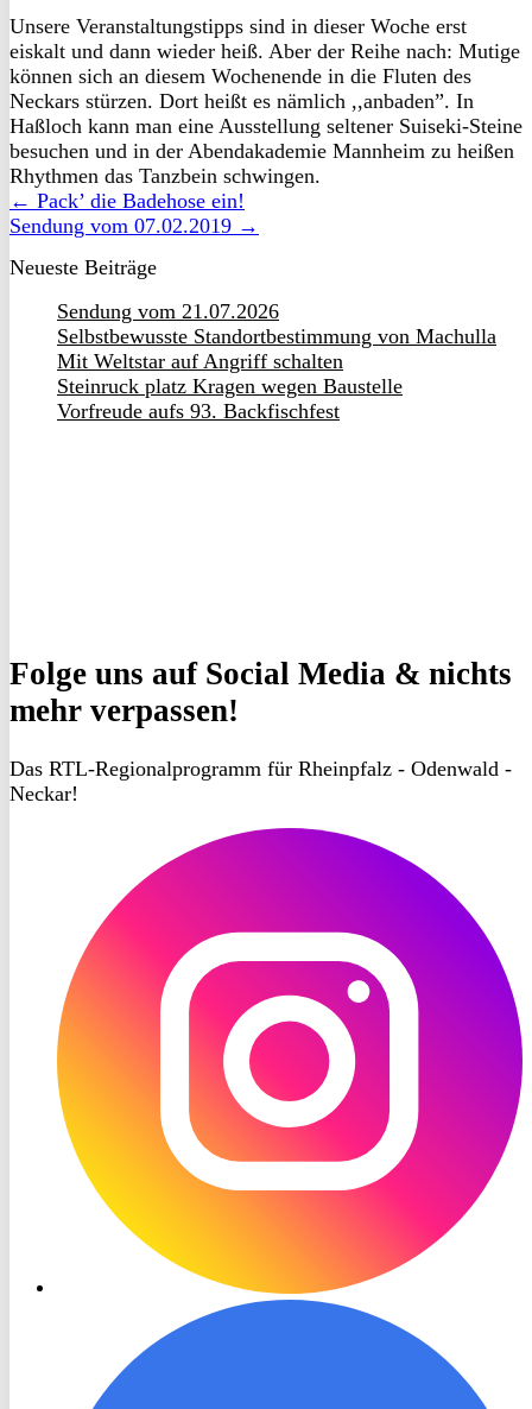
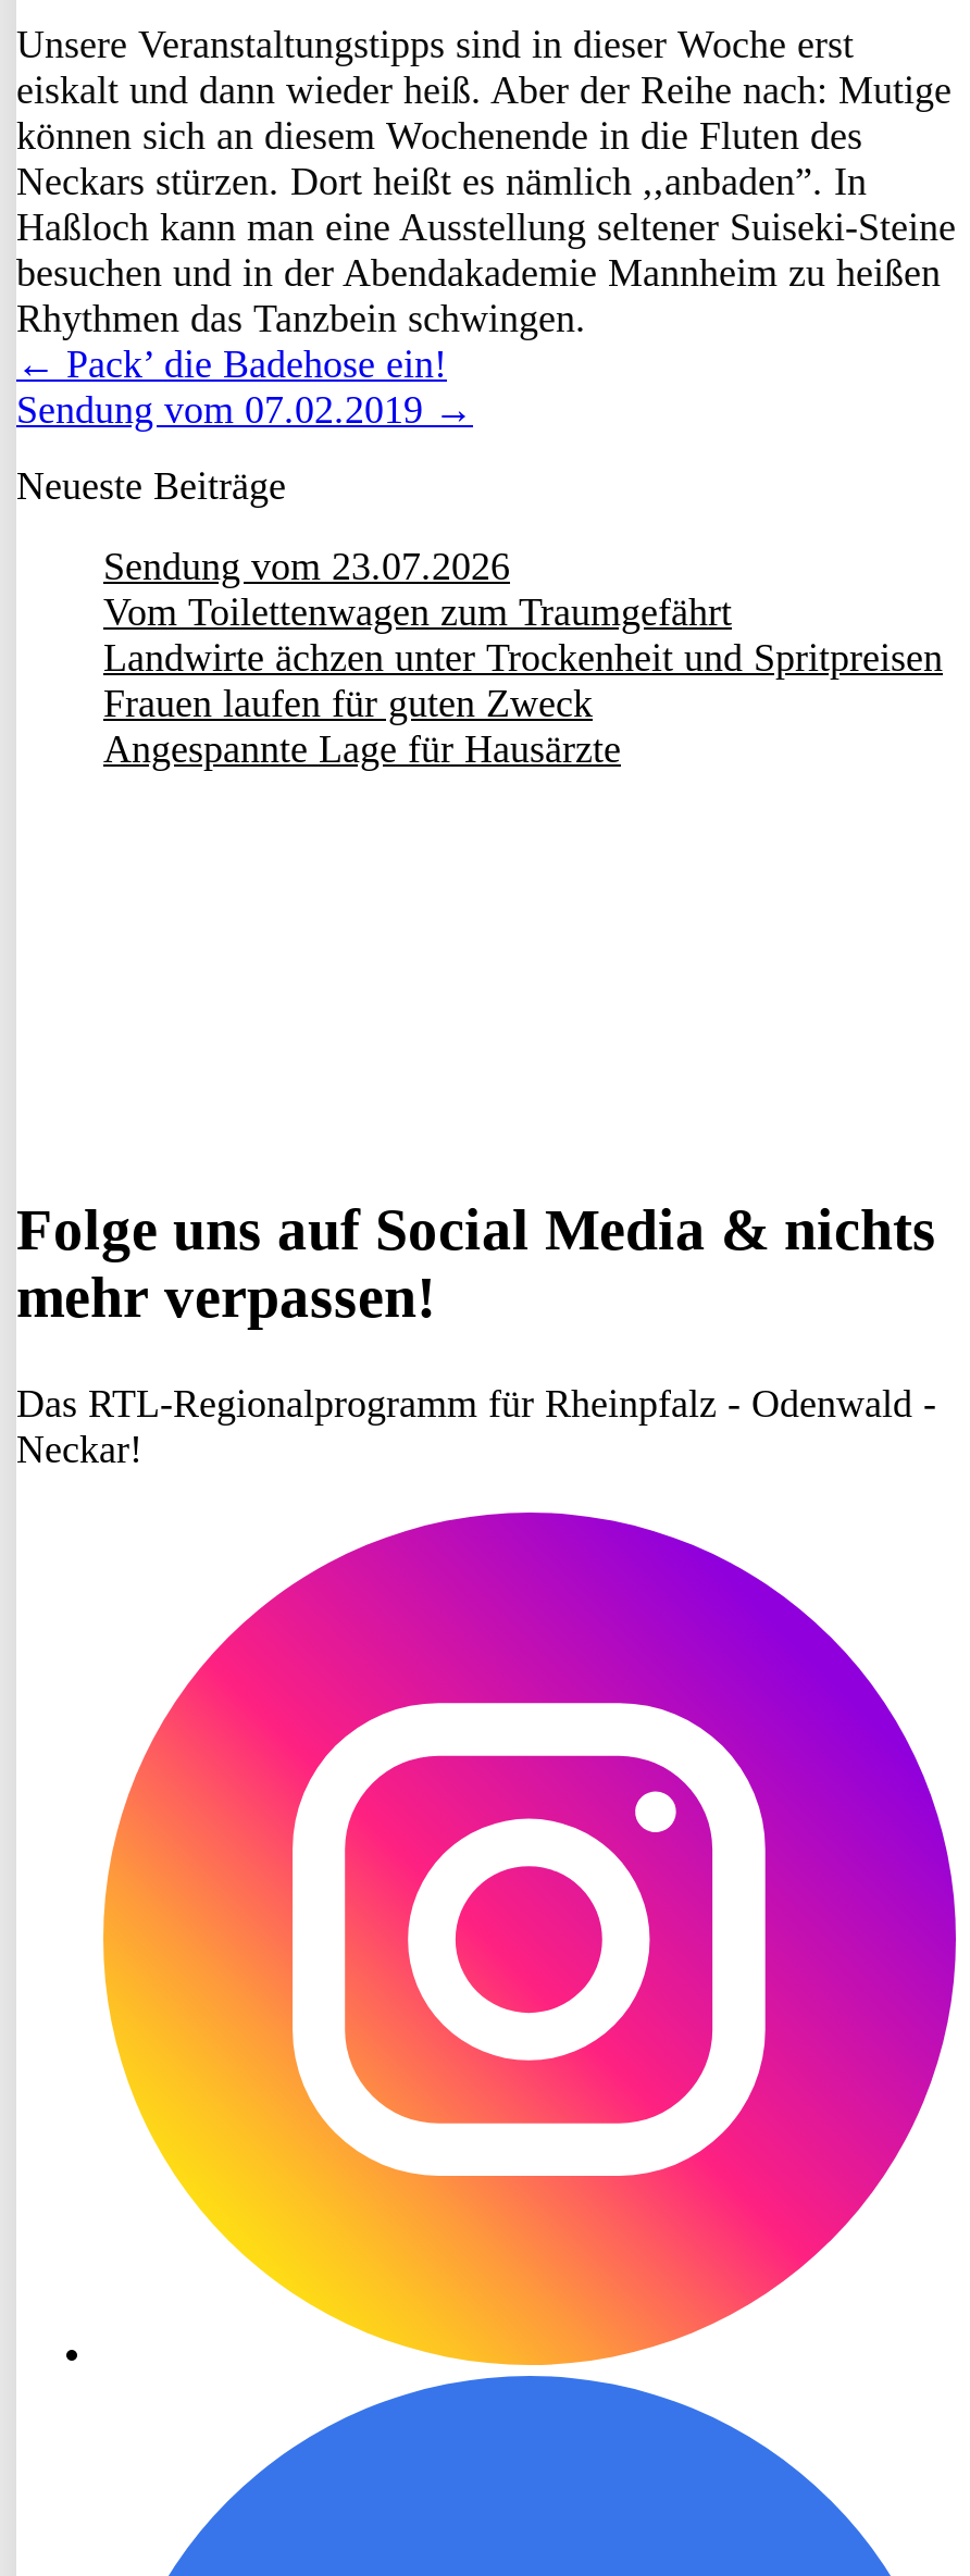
[57,299,496,423] Sendung vom 21.07.2026 | Selbstbewusste Standortbestimmung von Machulla | Mit Weltstar auf Angriff schalten | Steinruck platz Kragen wegen Baustelle | Vorfreude aufs 93. Backfischfest -> [103,544,943,771] Sendung vom 23.07.2026 | Vom Toilettenwagen zum Traumgefährt | Landwirte ächzen unter Trockenheit und Spritpreisen | Frauen laufen für guten Zweck | Angespannte Lage für Hausärzte

